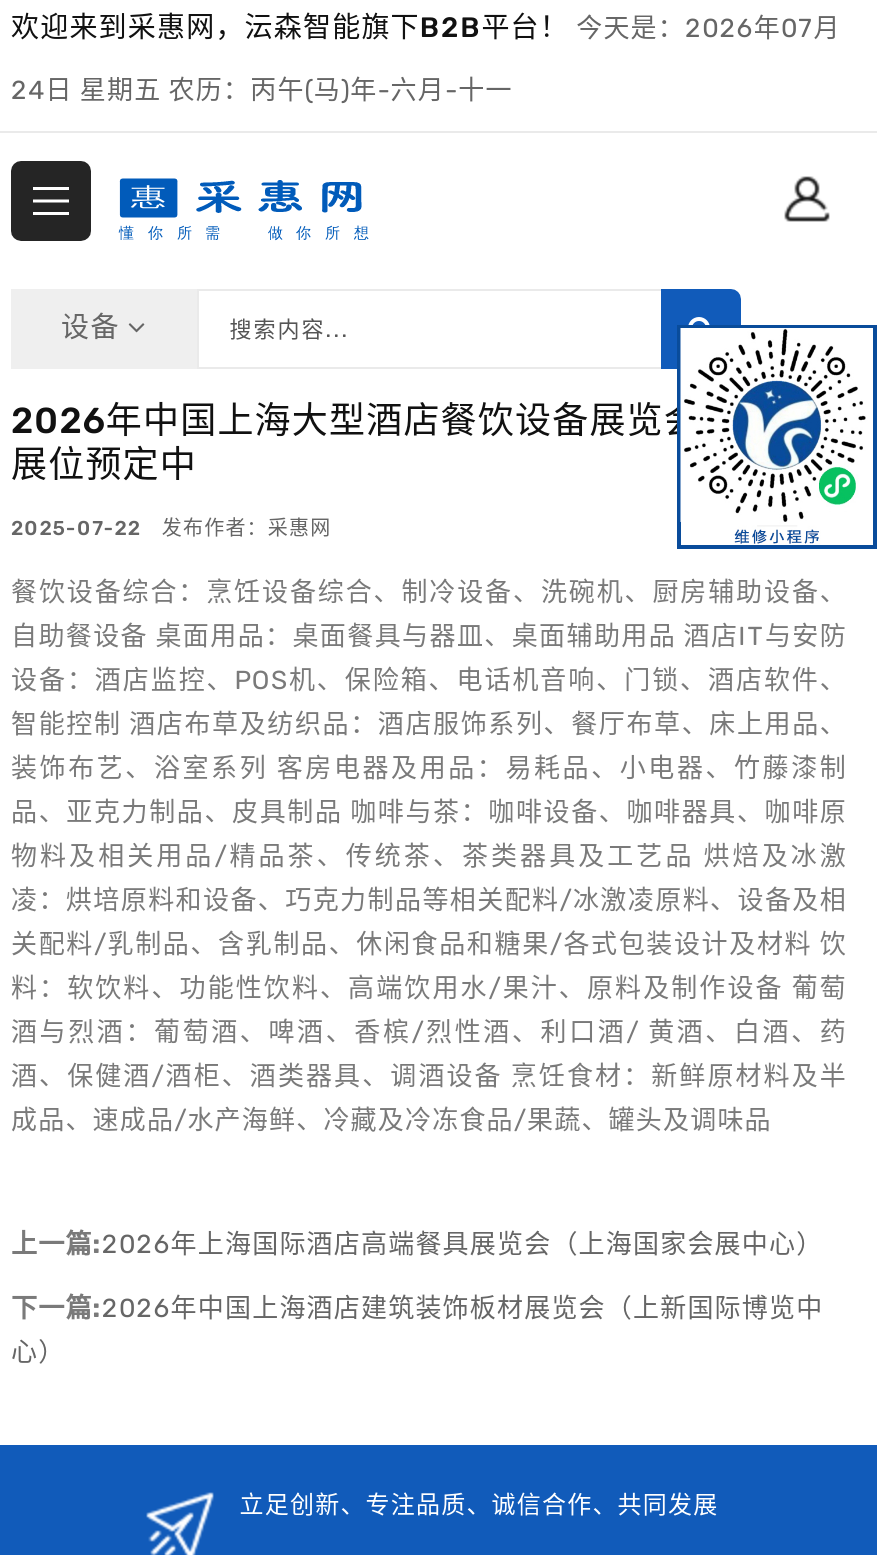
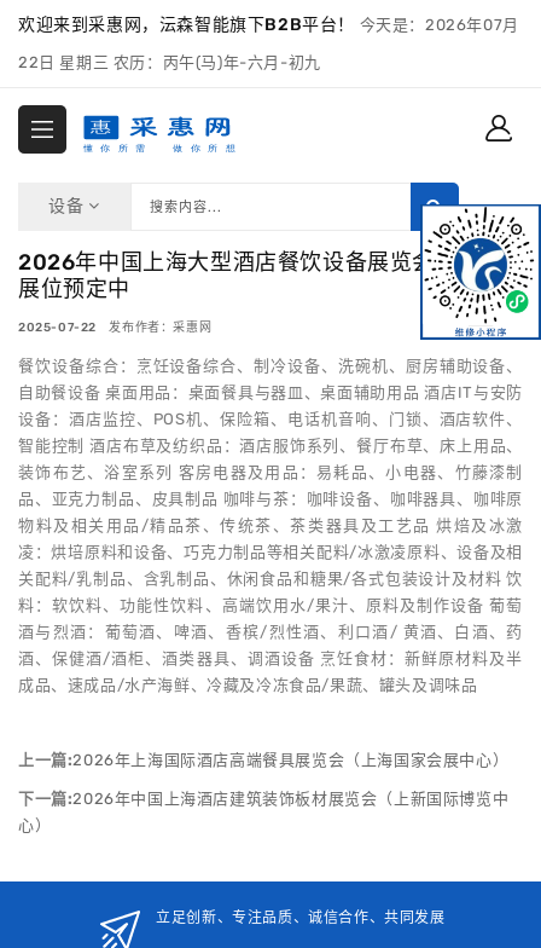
[11,75,513,105] 24日 星期五 农历：丙午(马)年-六月-十一 -> [18,53,321,71] 22日 星期三 农历：丙午(马)年-六月-初九

